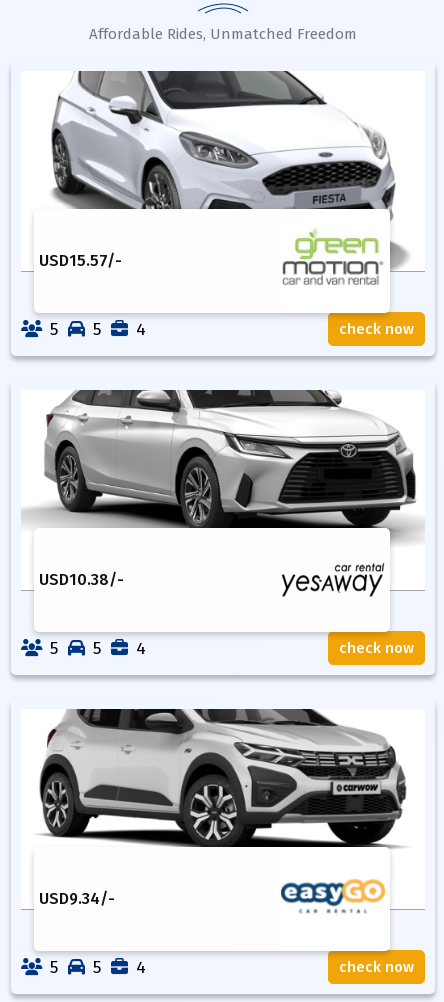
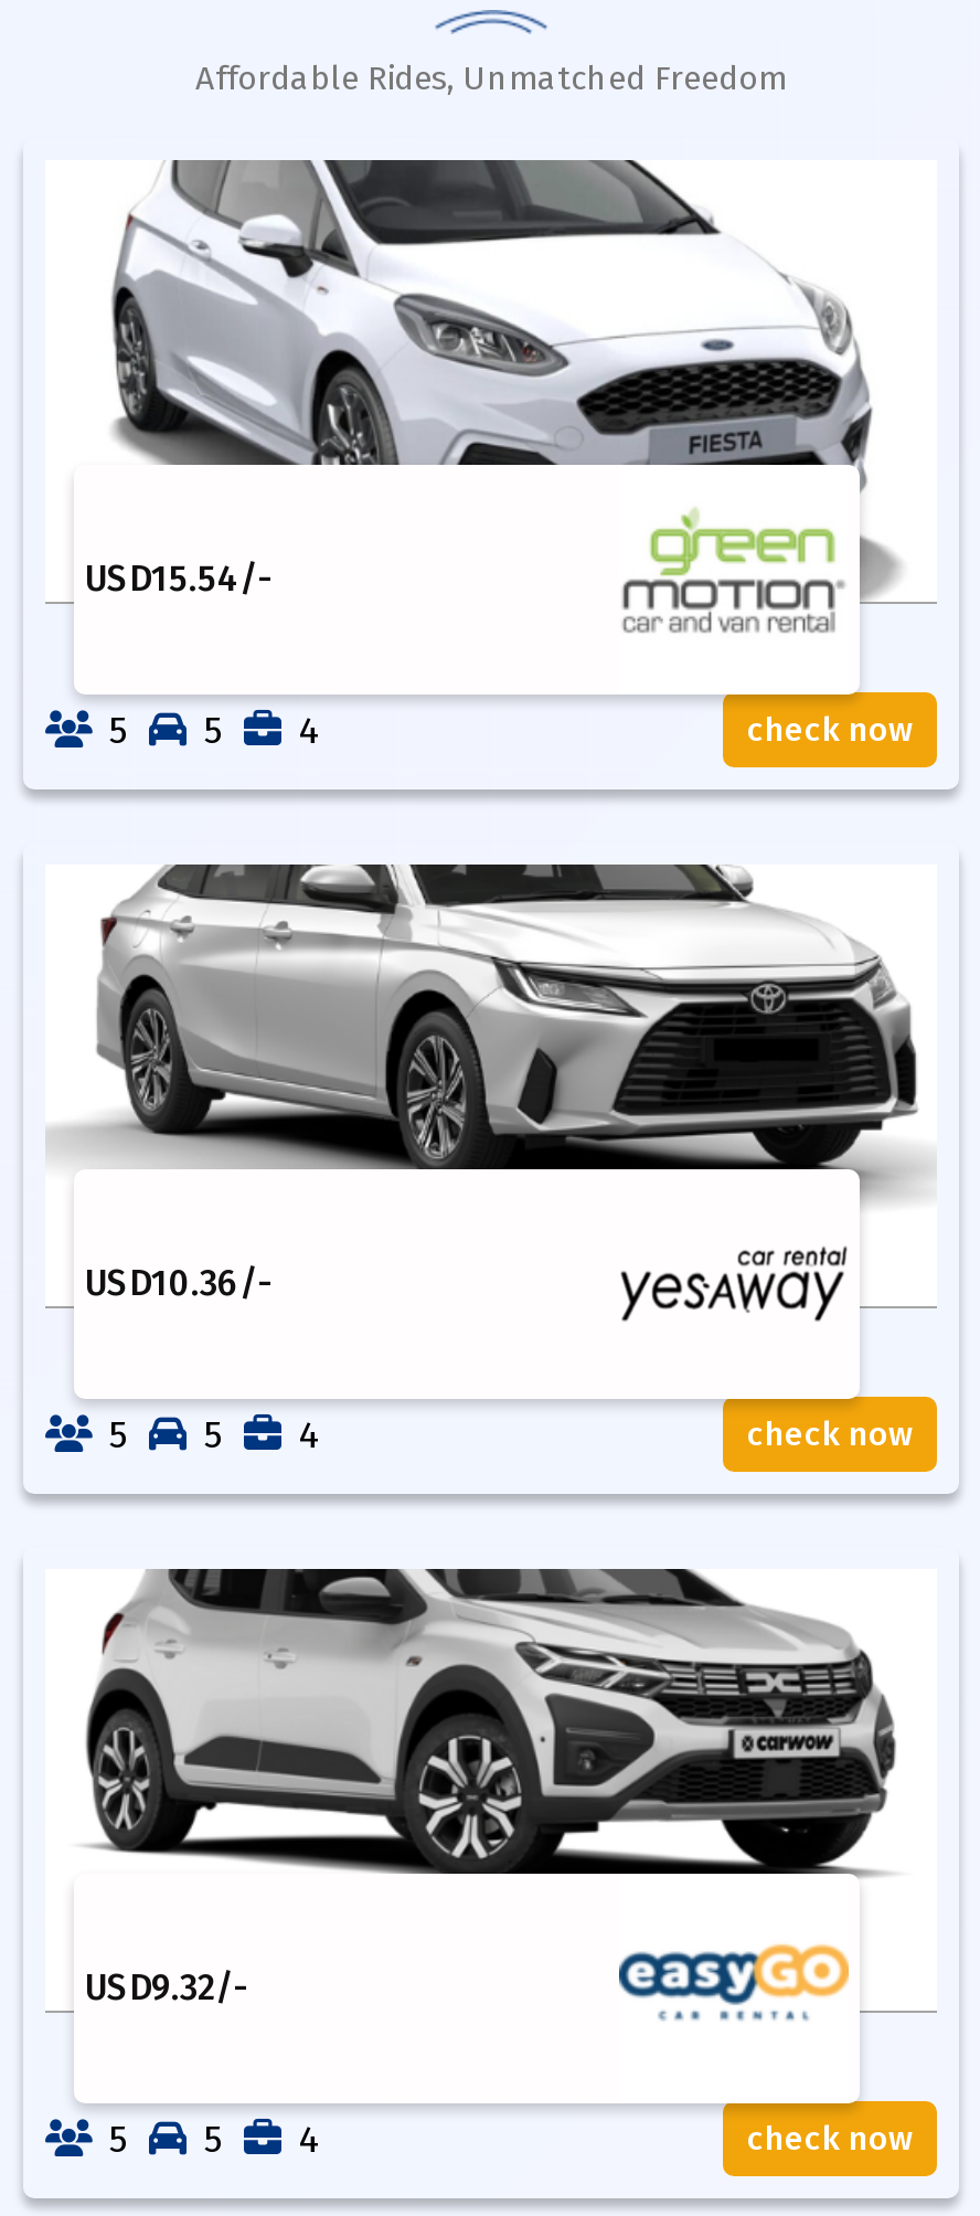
[39,251,122,270] USD15.57/- -> [85,558,273,600] USD15.54/-
[39,570,124,589] USD10.38 /- -> [85,1263,273,1305] USD10.36 /-
[39,889,115,908] USD9.34/- -> [85,1967,248,2009] USD9.32/-

